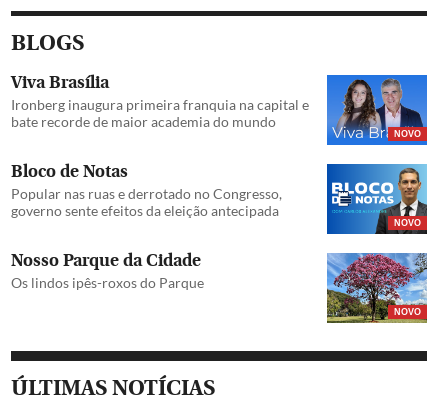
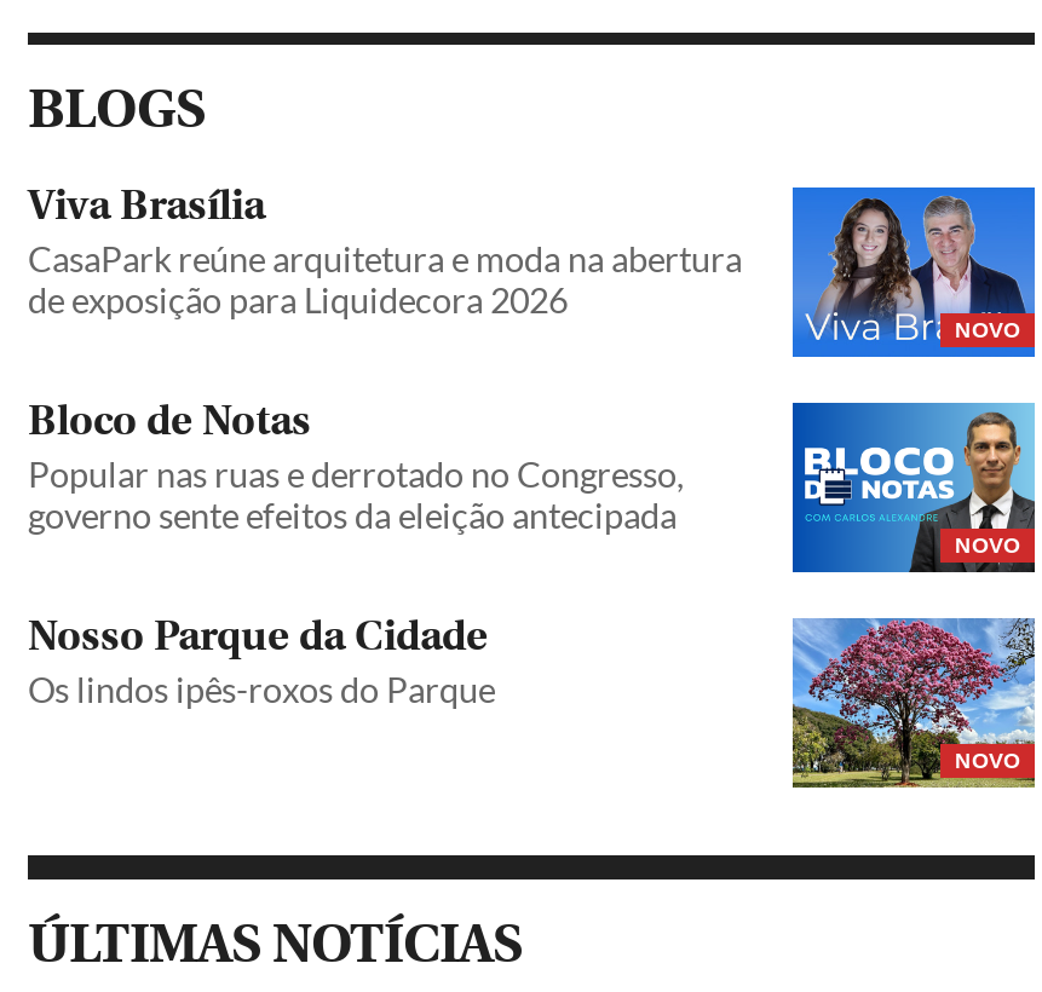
[11,96,309,130] Ironberg inaugura primeira franquia na capital e | bate recorde de maior academia do mundo -> [28,238,742,320] CasaPark reúne arquitetura e moda na abertura | de exposição para Liquidecora 2026

